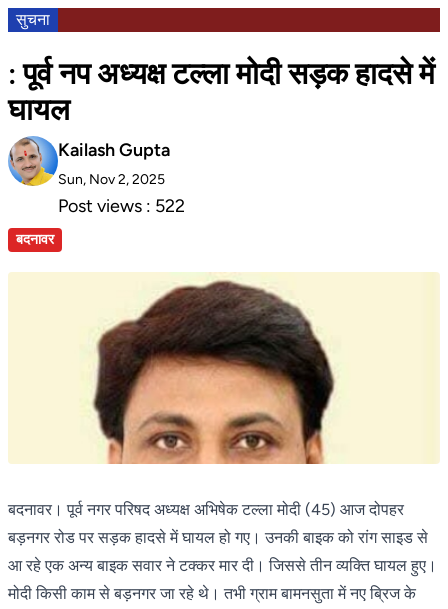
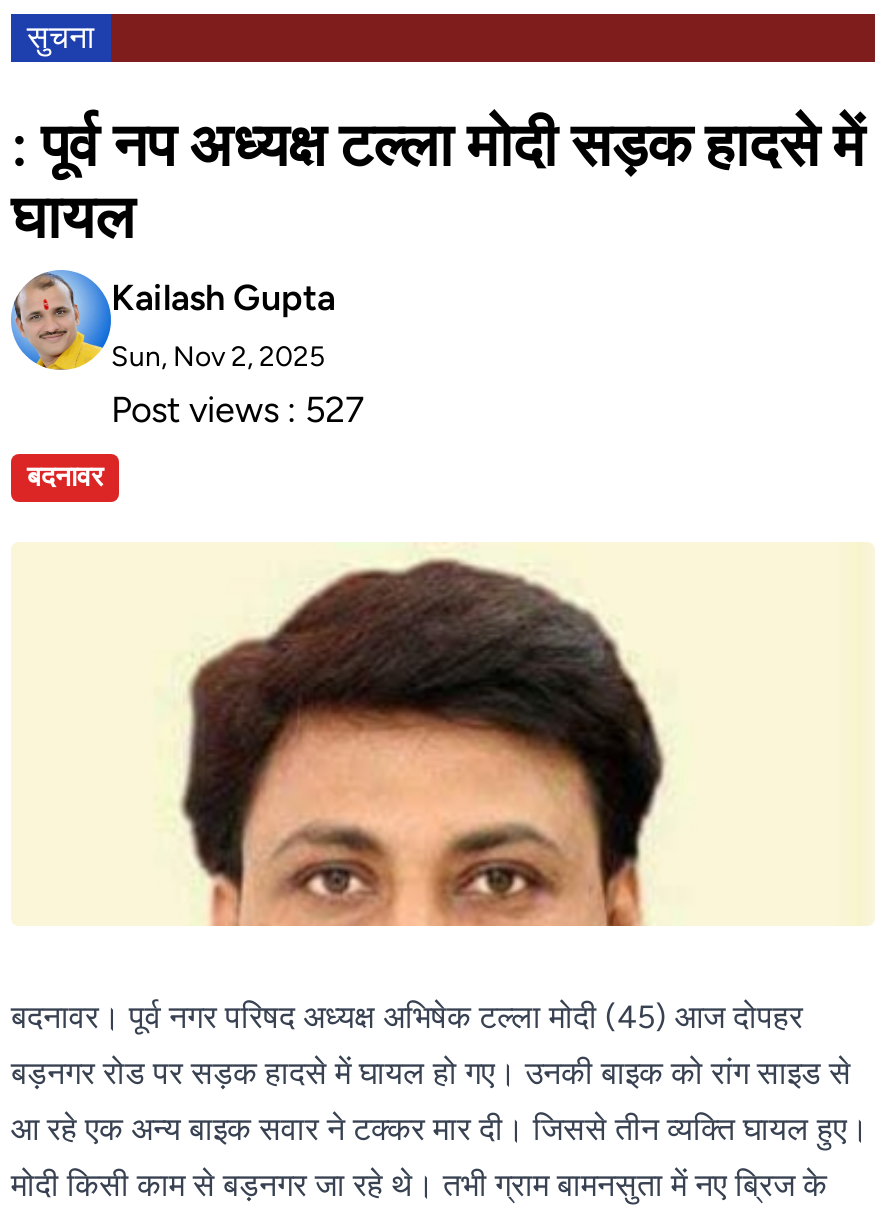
[58,194,185,216] Post views : 522 -> [111,387,365,431] Post views : 527

